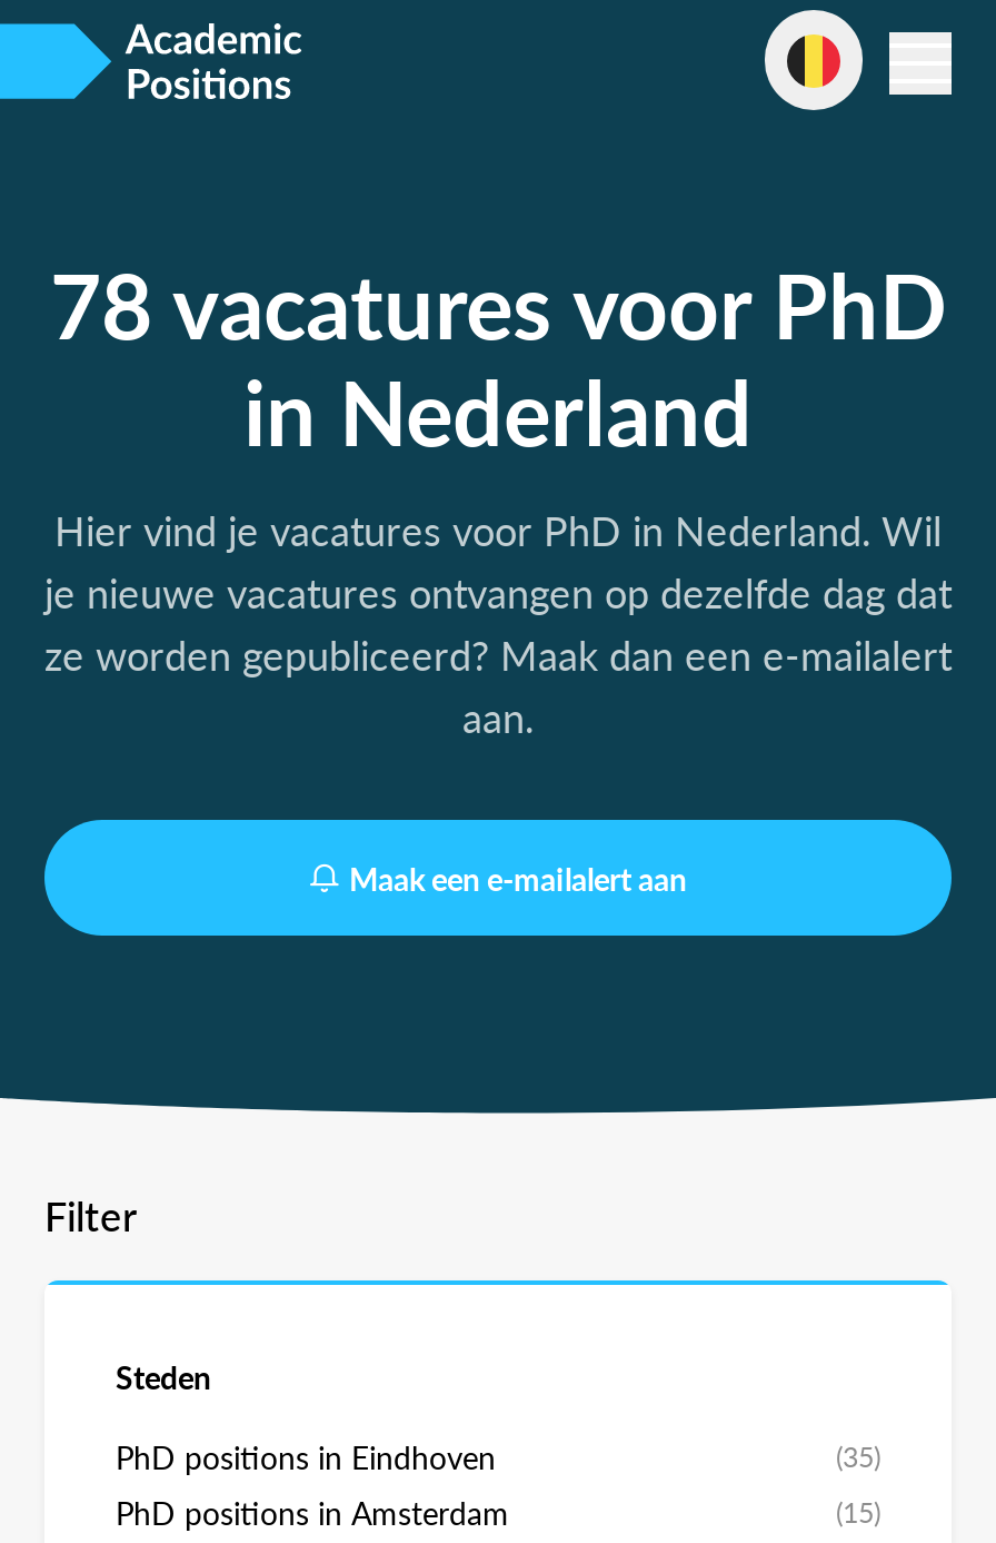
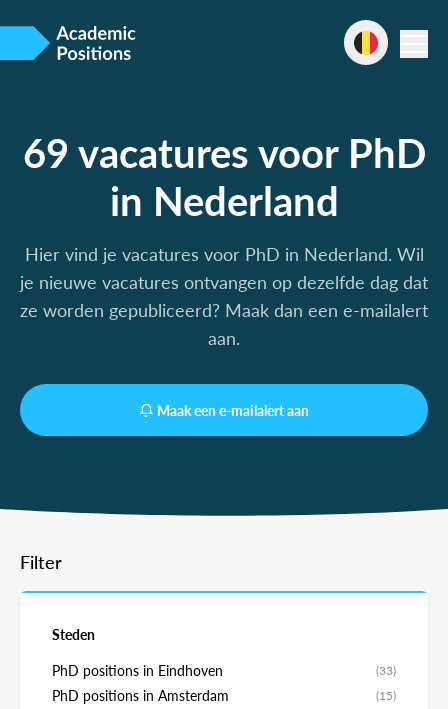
[50,239,946,366] 78 vacatures voor PhD -> [22,123,425,180] 69 vacatures voor PhD
[836,1436,880,1476] (35) -> [376,661,396,679] (33)

